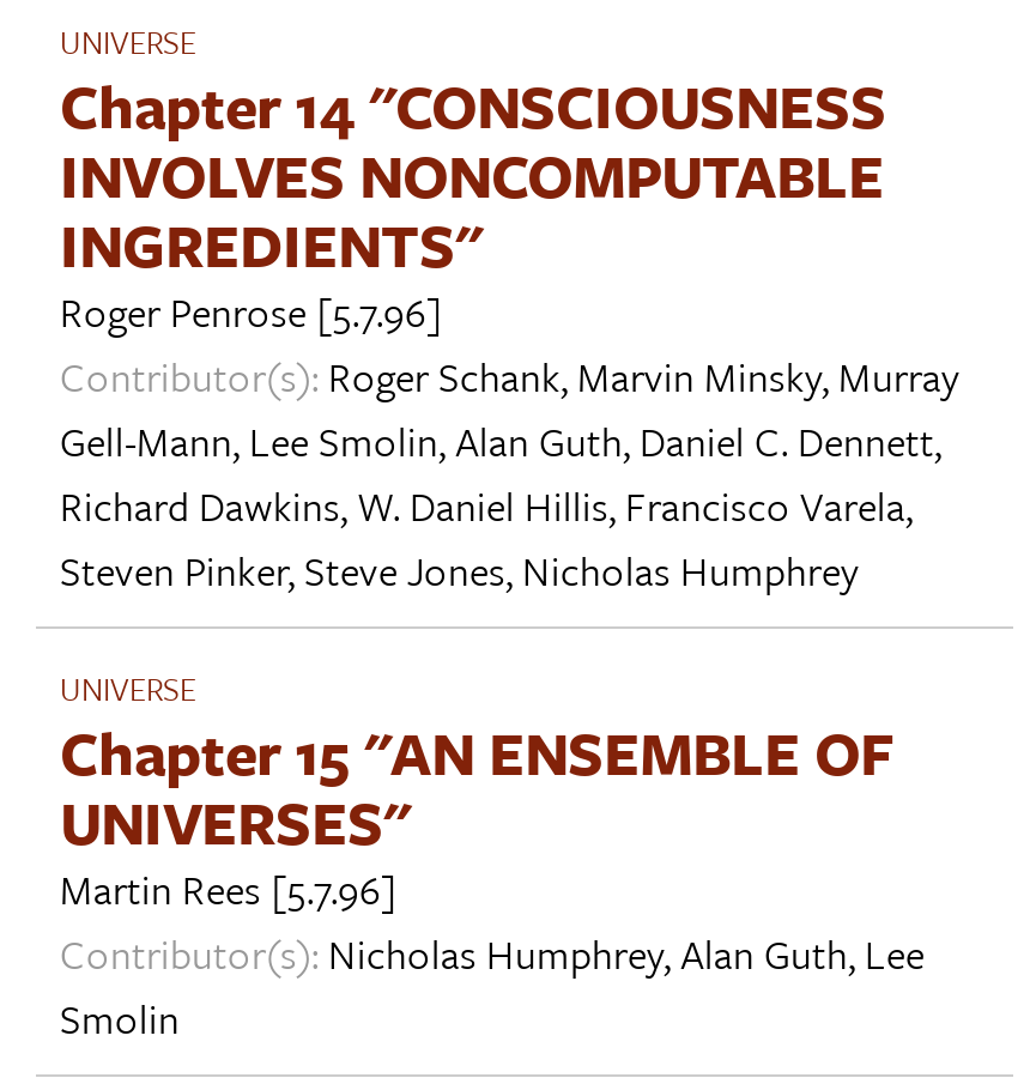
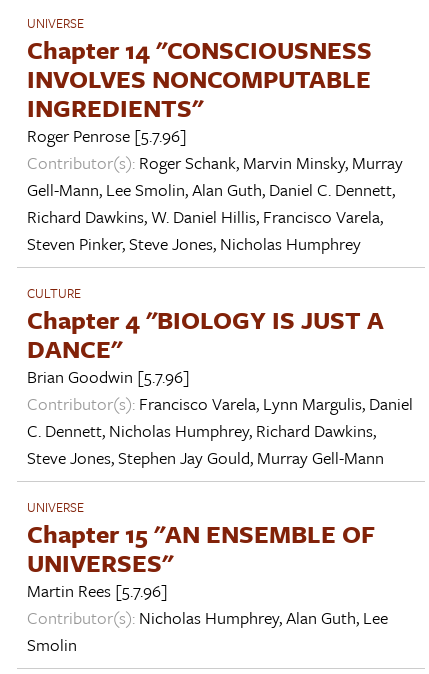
none -> [27,283,413,470] CULTURE | Chapter 4 "BIOLOGY IS JUST A | DANCE" | Brian Goodwin [5.7.96] | Contributor(s): Francisco Varela, Lynn Margulis, Daniel | C. Dennett, Nicholas Humphrey, Richard Dawkins, | Steve Jones, Stephen Jay Gould, Murray Gell-Mann

